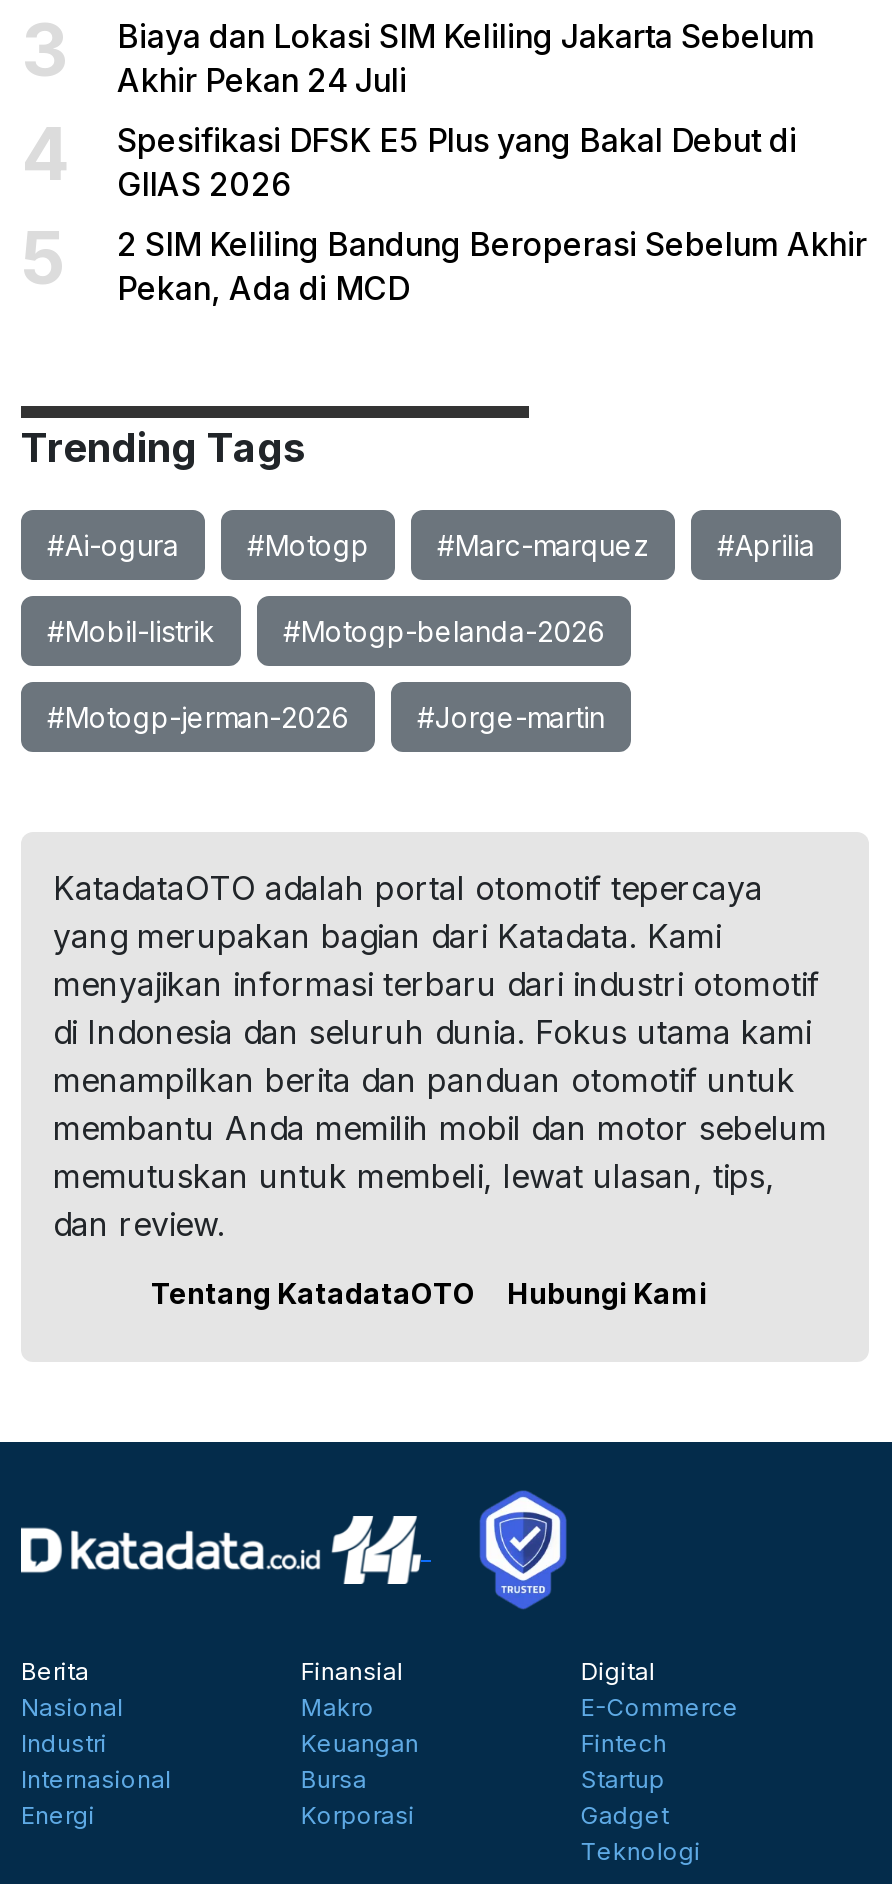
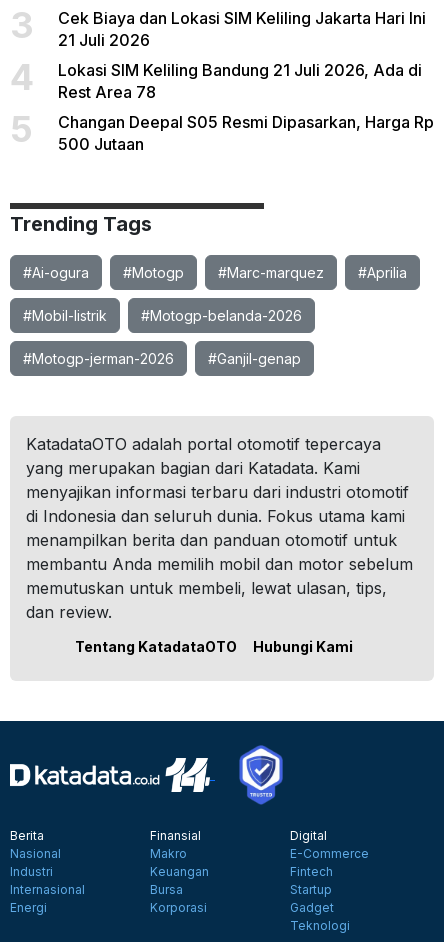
[117,16,815,100] Biaya dan Lokasi SIM Keliling Jakarta Sebelum | Akhir Pekan 24 Juli -> [58,8,426,50] Cek Biaya dan Lokasi SIM Keliling Jakarta Hari Ini | 21 Juli 2026
[117,120,797,204] Spesifikasi DFSK E5 Plus yang Bakal Debut di | GIIAS 2026 -> [58,60,422,102] Lokasi SIM Keliling Bandung 21 Juli 2026, Ada di | Rest Area 78
[117,224,867,308] 2 SIM Keliling Bandung Beroperasi Sebelum Akhir | Pekan, Ada di MCD -> [58,112,434,154] Changan Deepal S05 Resmi Dipasarkan, Harga Rp | 500 Jutaan
[417,700,605,734] #Jorge-martin -> [208,350,301,367] #Ganjil-genap

